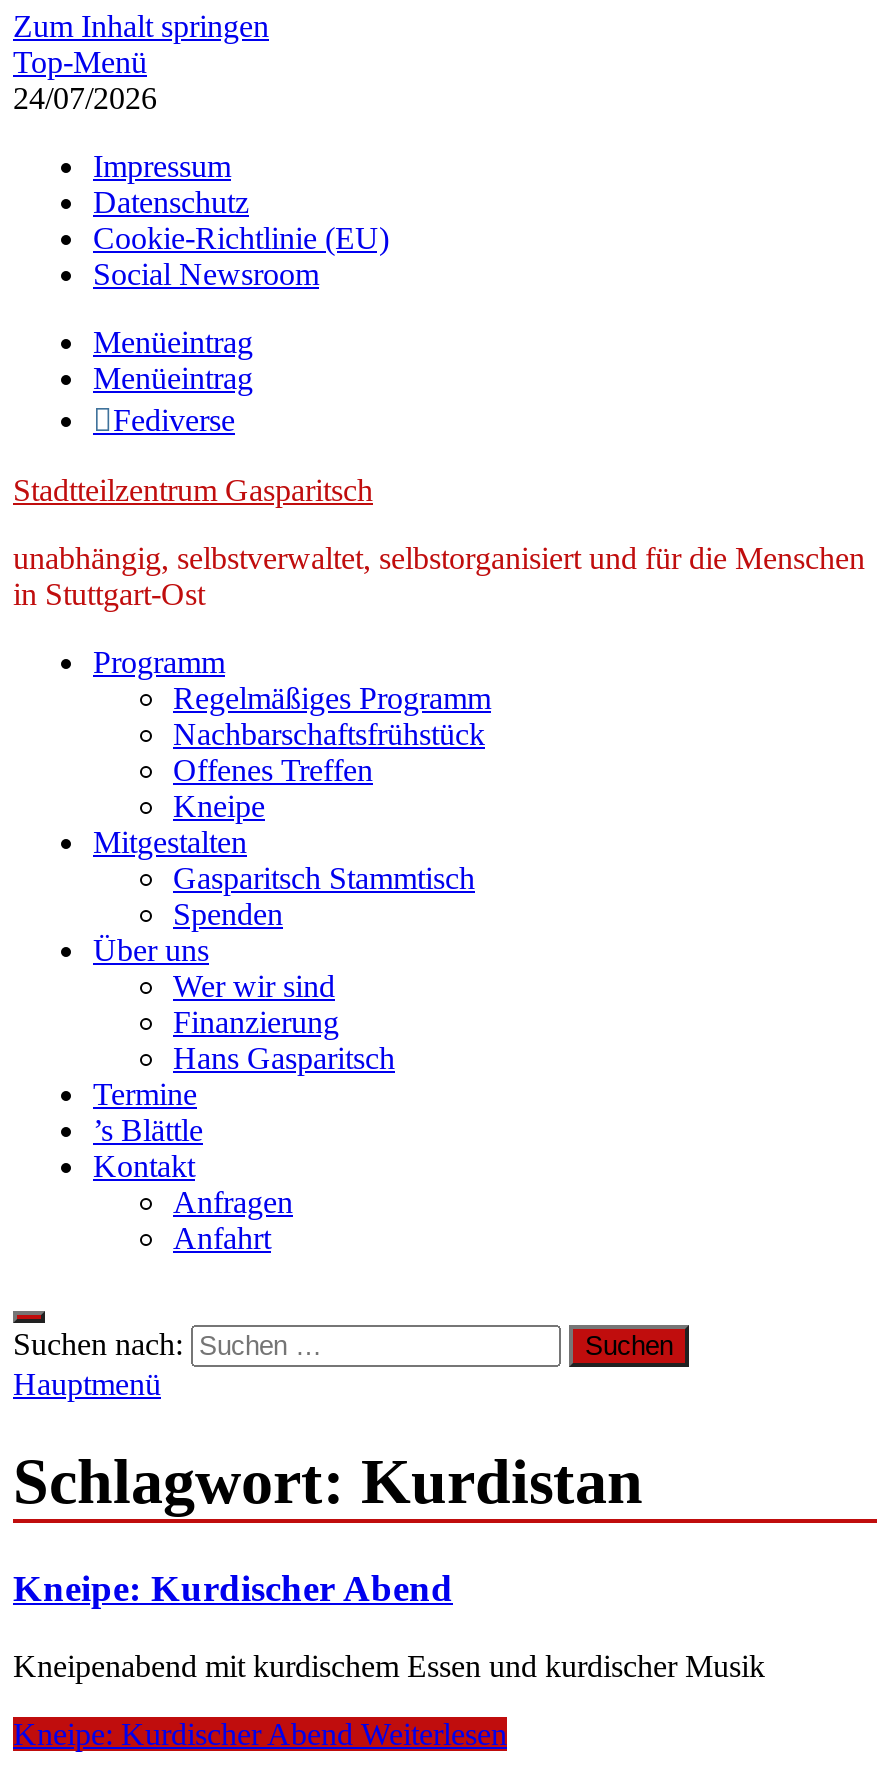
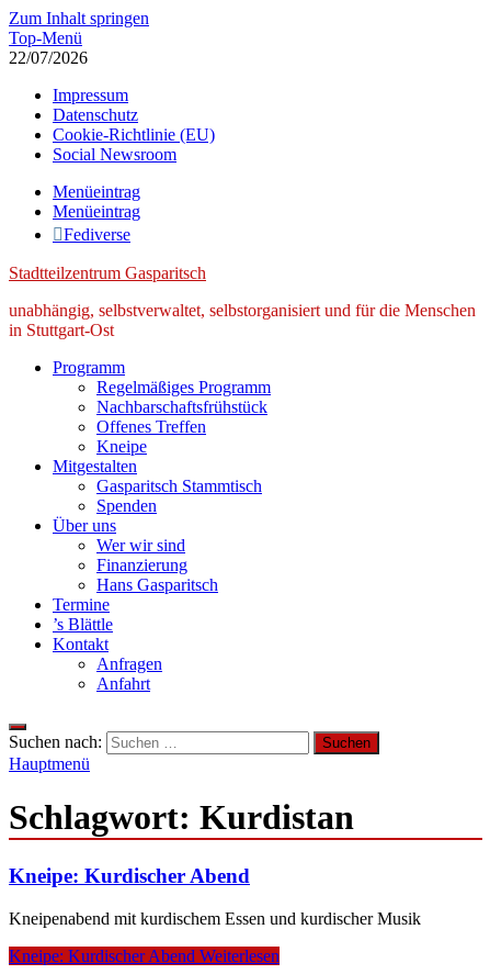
[13,81,157,115] 24/07/2026 -> [9,48,88,67] 22/07/2026

